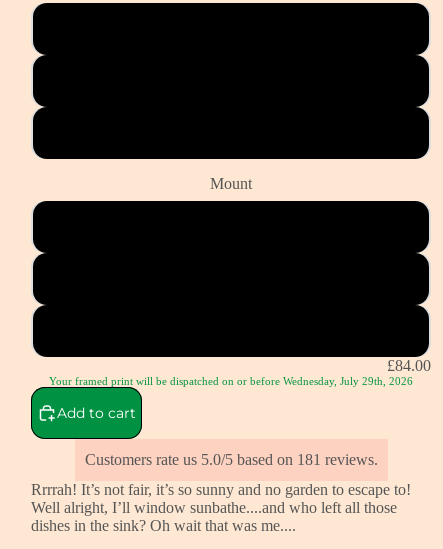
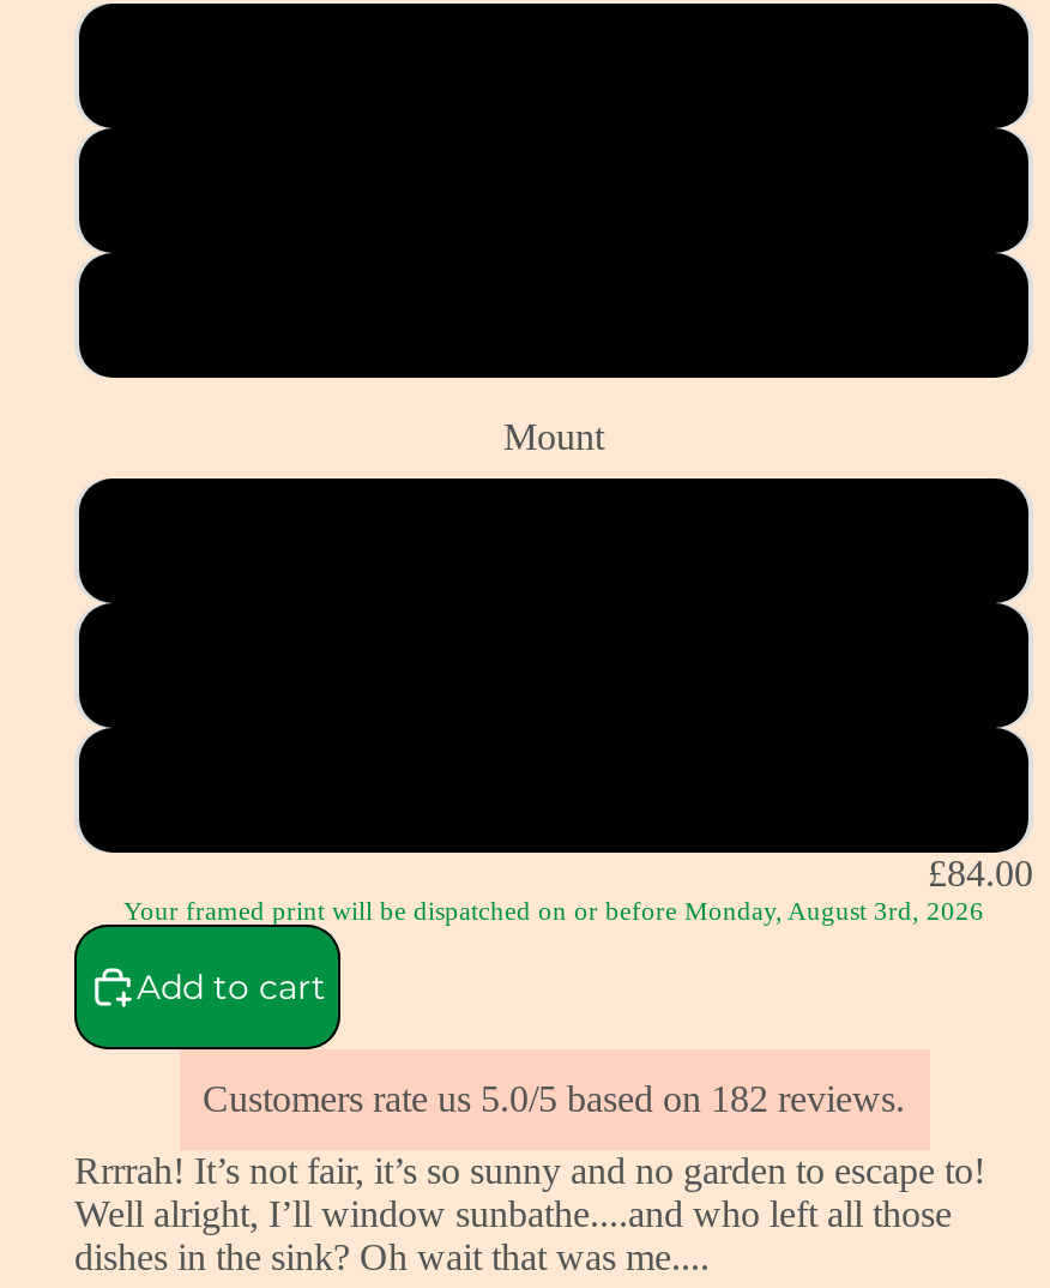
[49,375,413,387] Your framed print will be dispatched on or before Wednesday, July 29th, 2026 -> [123,896,984,925] Your framed print will be dispatched on or before Monday, August 3rd, 2026
[84,451,377,468] Customers rate us 5.0/5 based on 181 reviews. -> [203,1078,905,1119] Customers rate us 5.0/5 based on 182 reviews.

